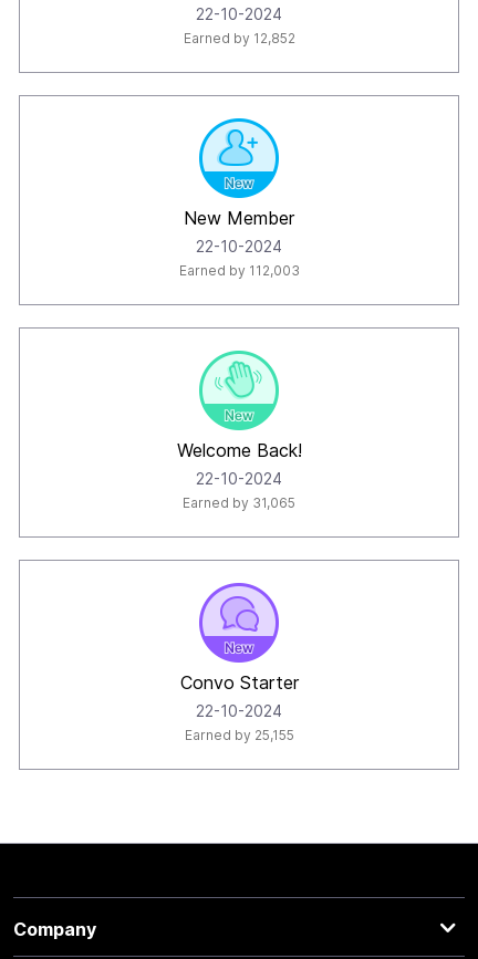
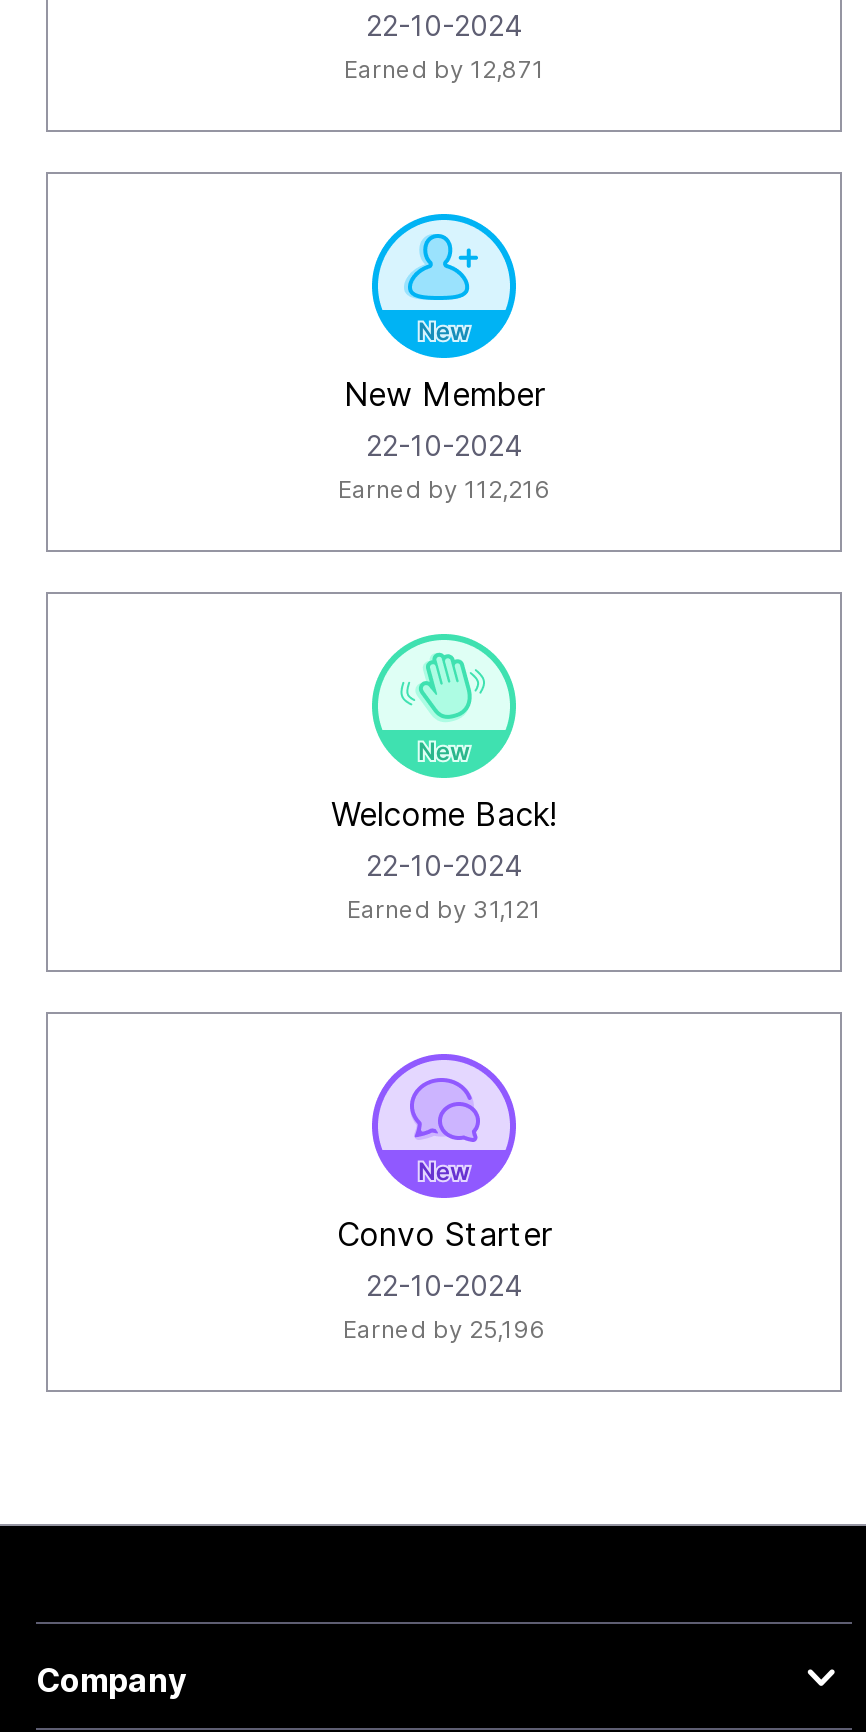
[183,30,295,46] Earned by 12,852 -> [344,54,544,84] Earned by 12,871
[179,262,299,279] Earned by 112,003 -> [338,474,550,504] Earned by 112,216
[183,494,295,511] Earned by 31,065 -> [347,894,541,924] Earned by 31,121
[184,727,294,743] Earned by 25,155 -> [343,1314,545,1344] Earned by 25,196

